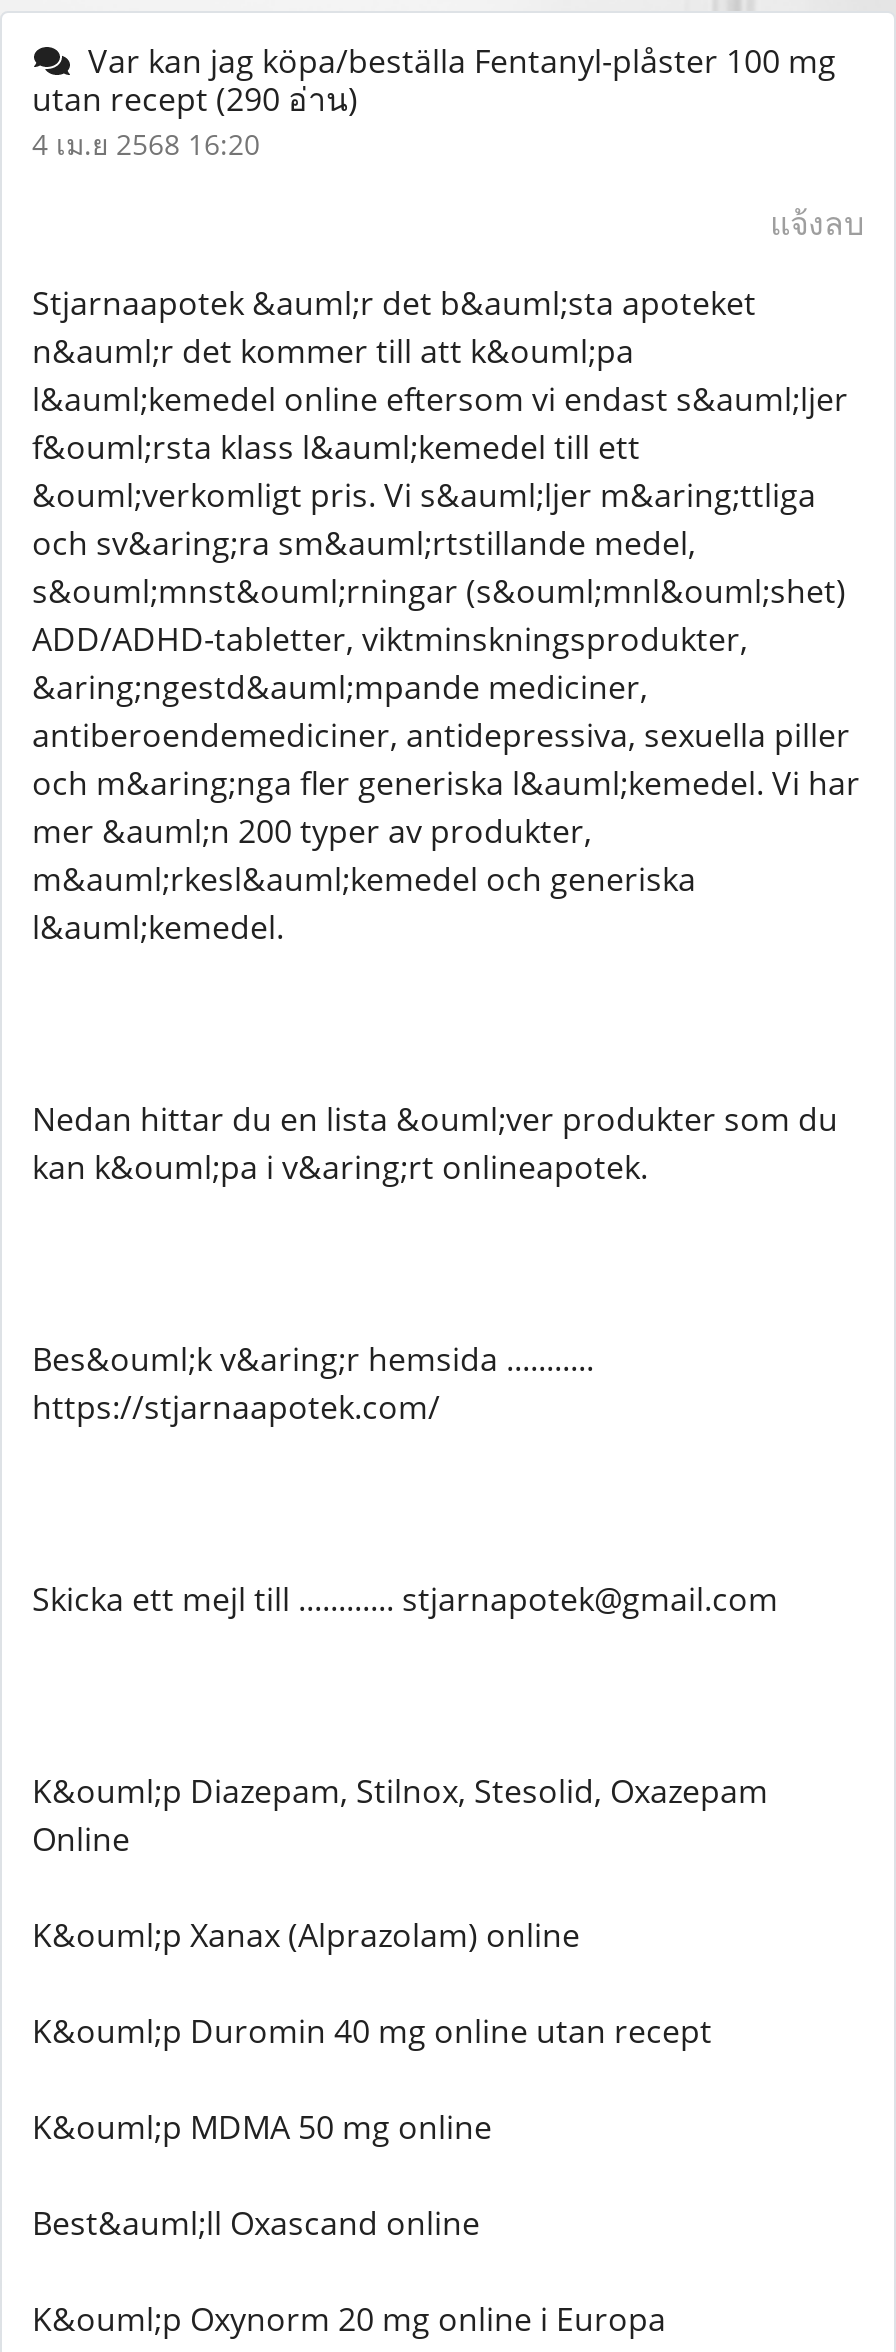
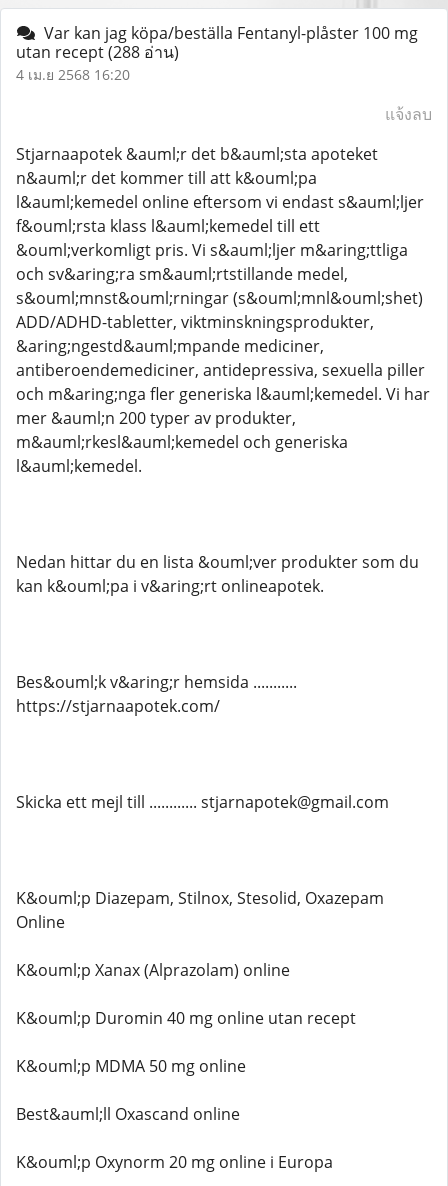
[32,77,358,121] utan recept(290 อ่าน) -> [16,41,179,63] utan recept(288 อ่าน)

